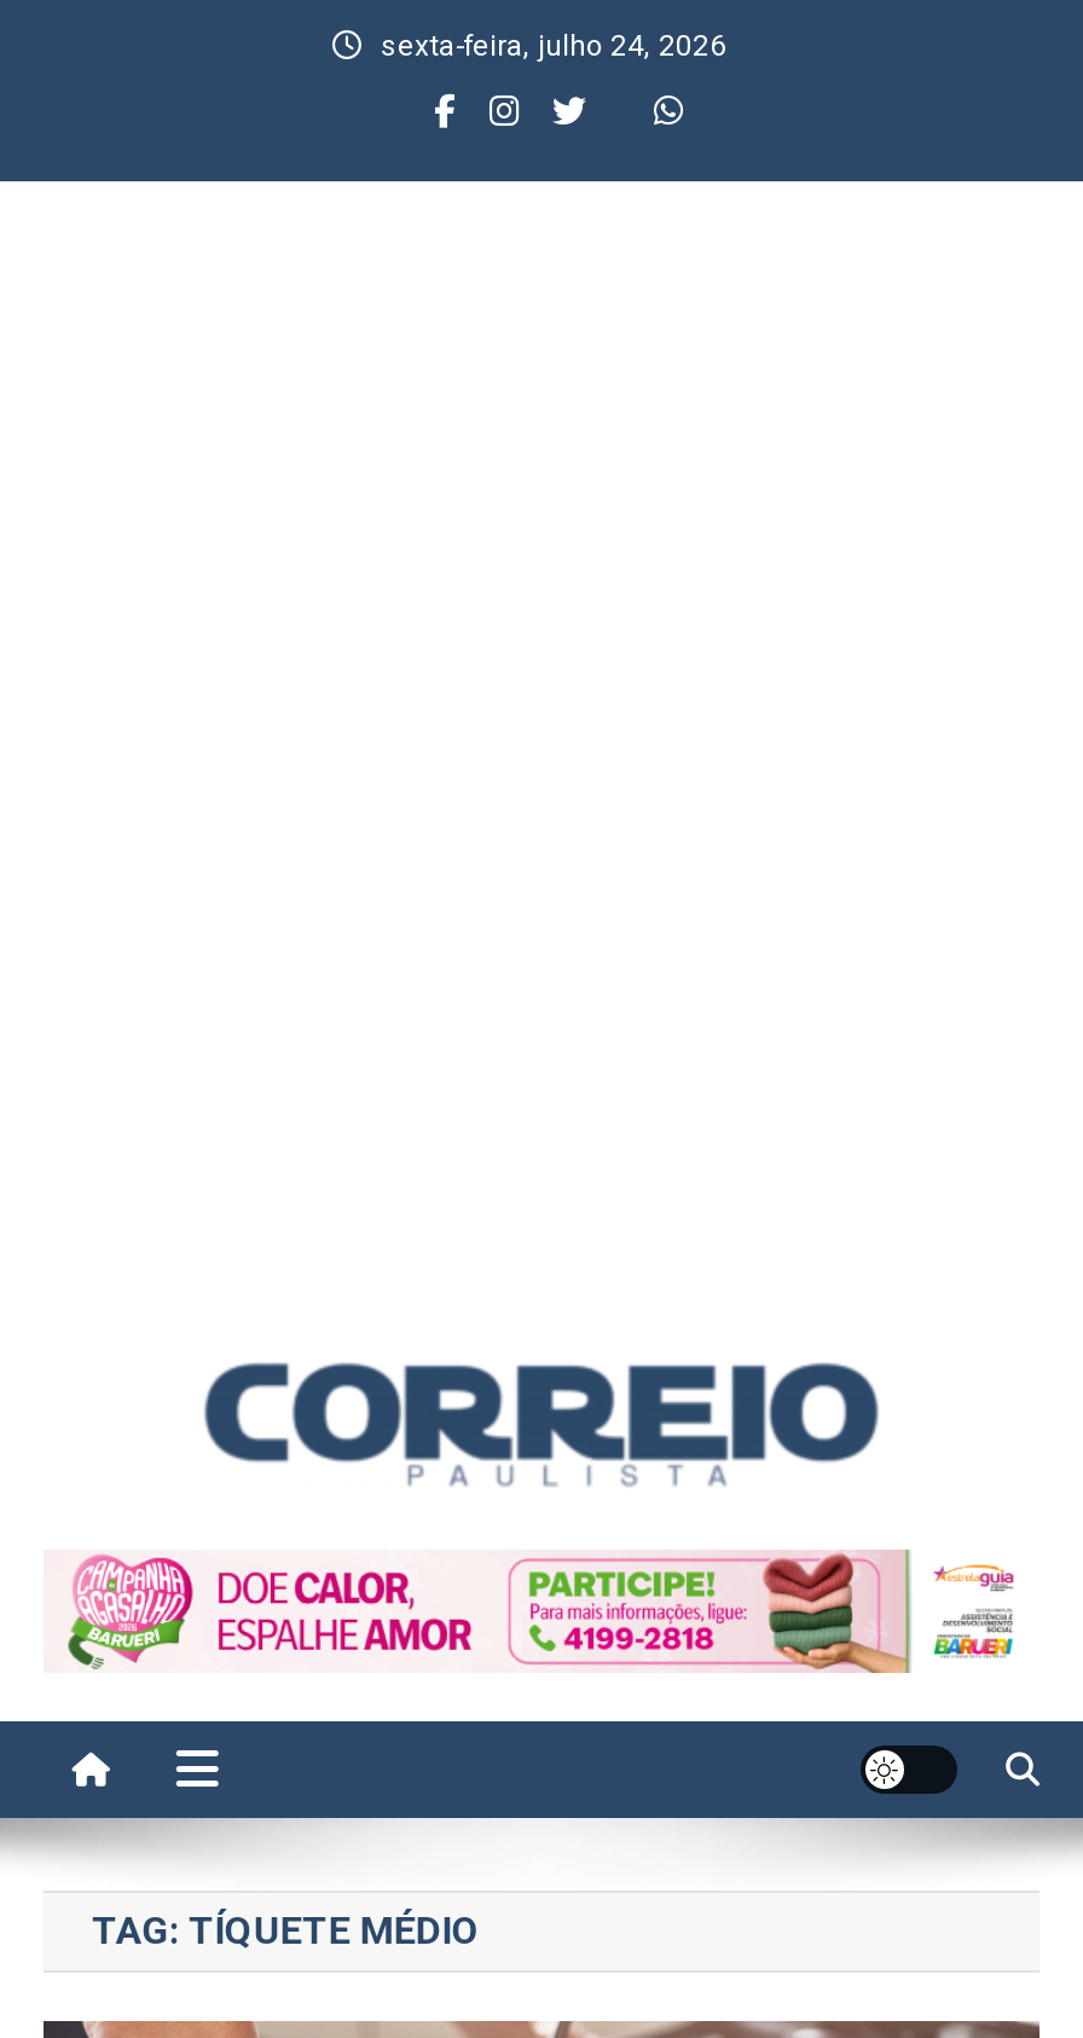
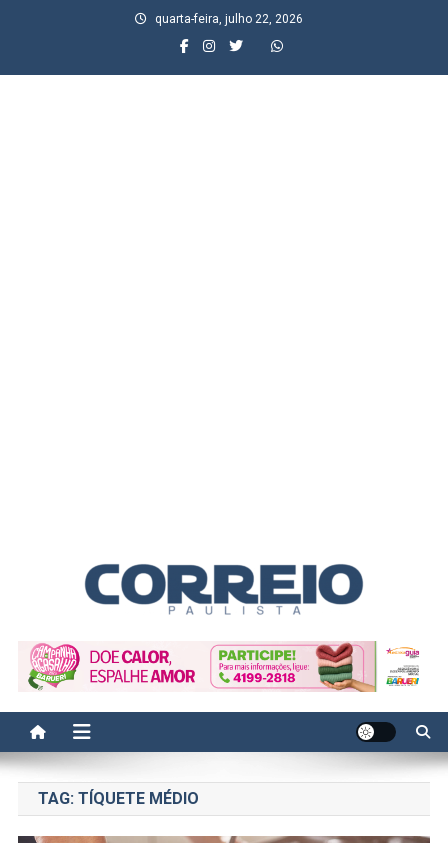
[381,29,726,63] sexta-feira, julho 24, 2026 -> [155,12,303,26] quarta-feira, julho 22, 2026

